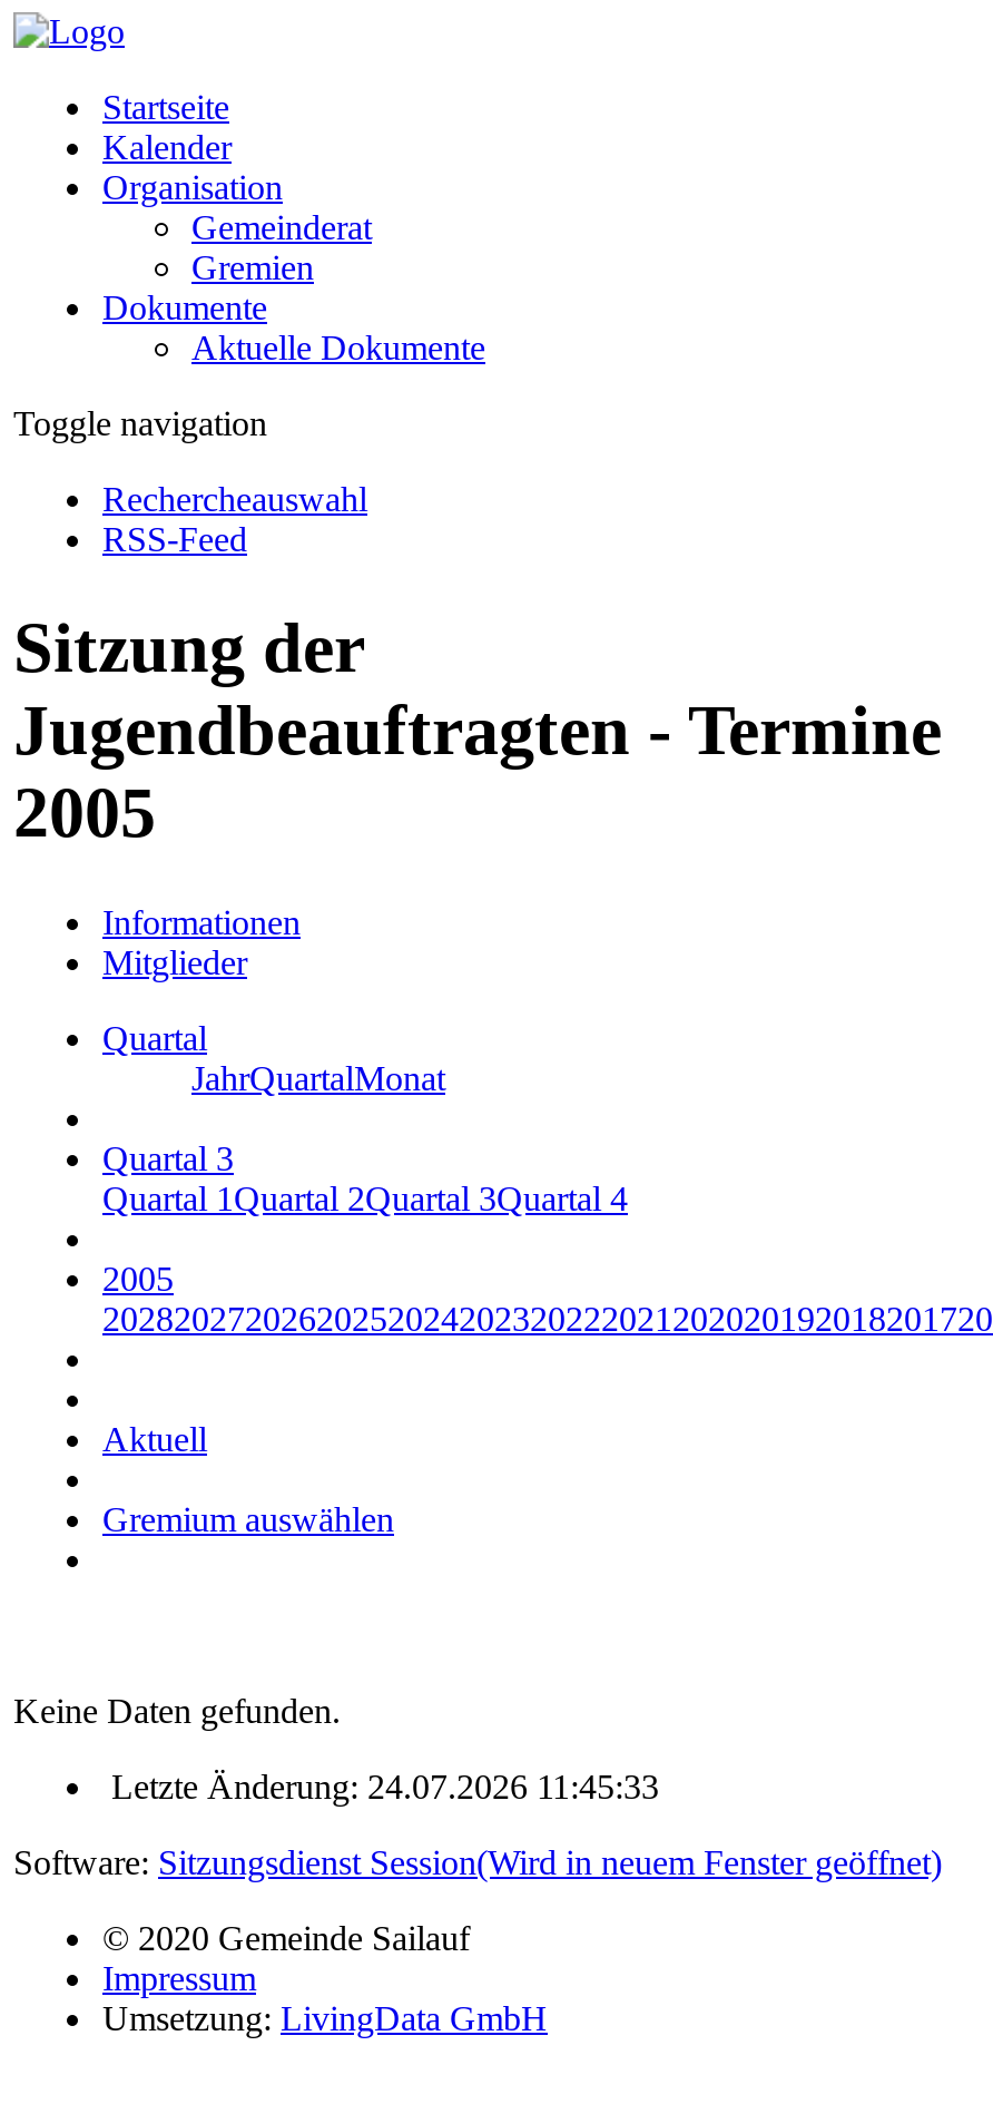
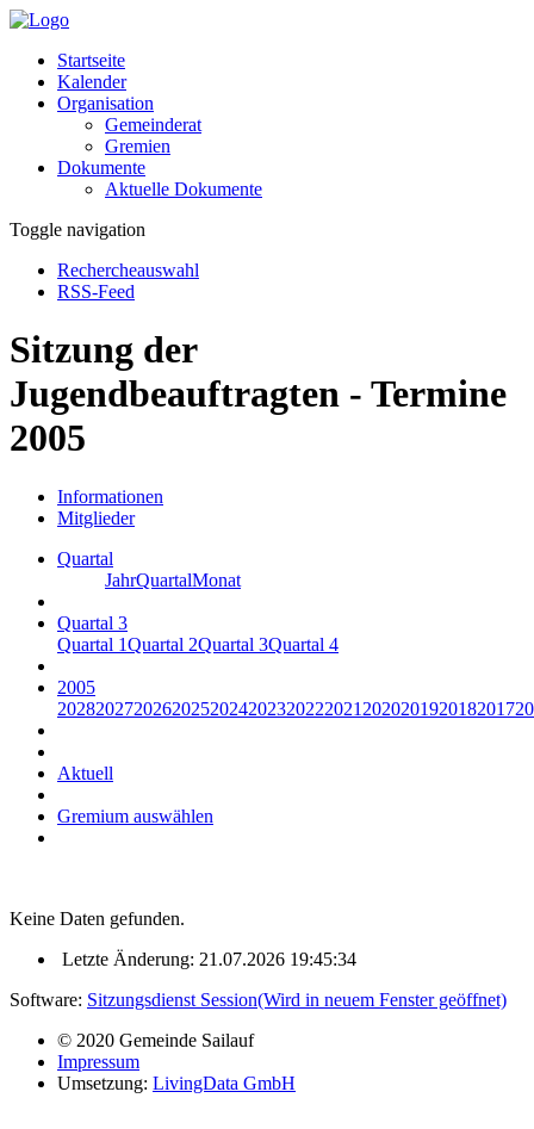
[102,1767,659,1805] Letzte Änderung: 24.07.2026 11:45:33 -> [57,949,356,969] Letzte Änderung: 21.07.2026 19:45:34

